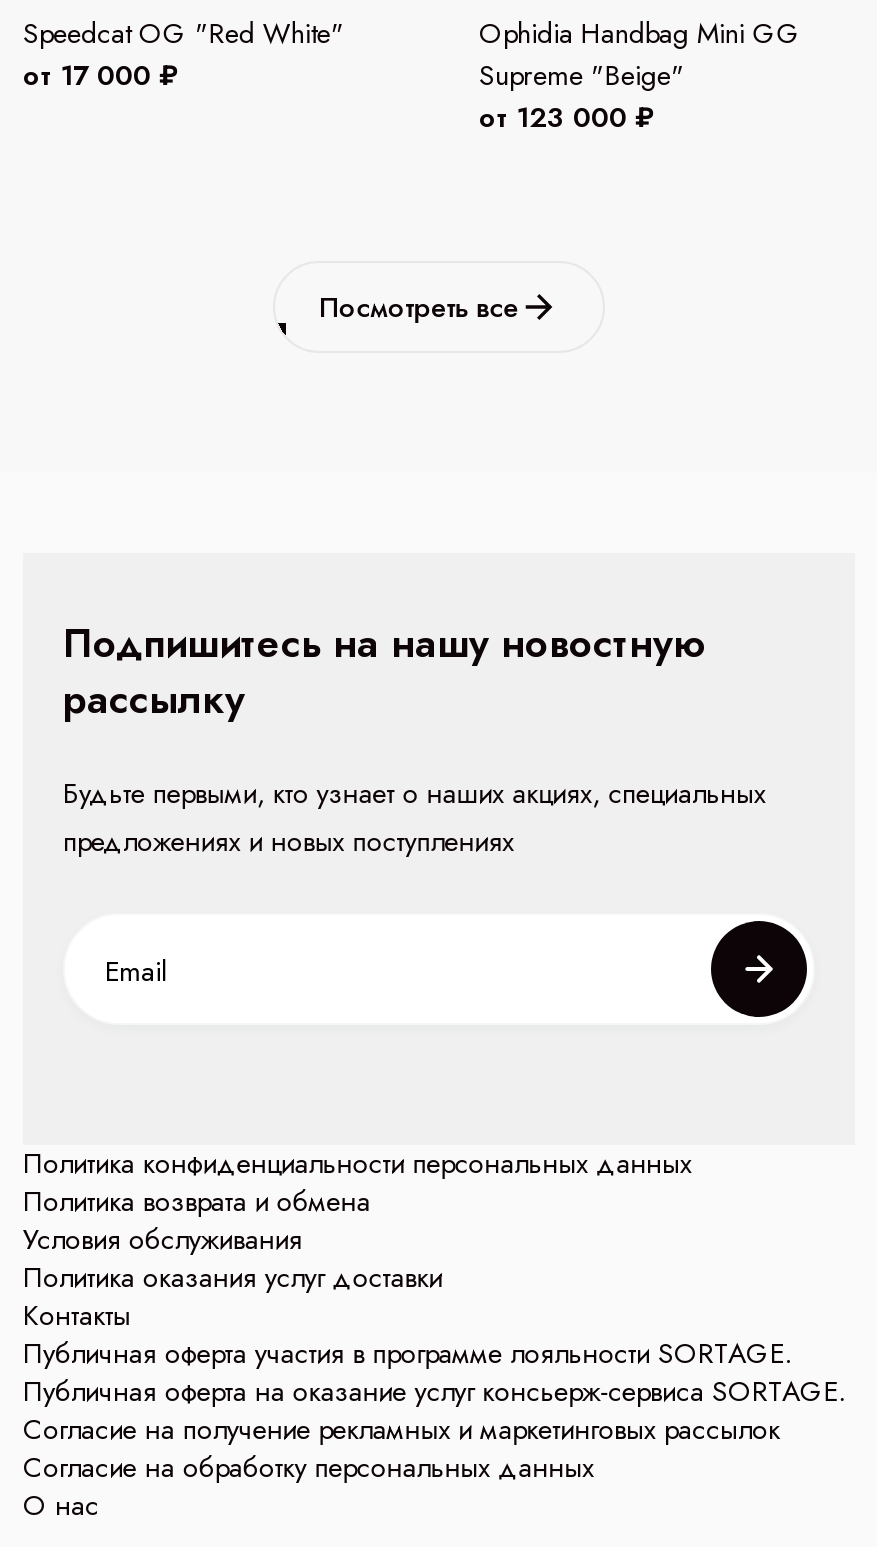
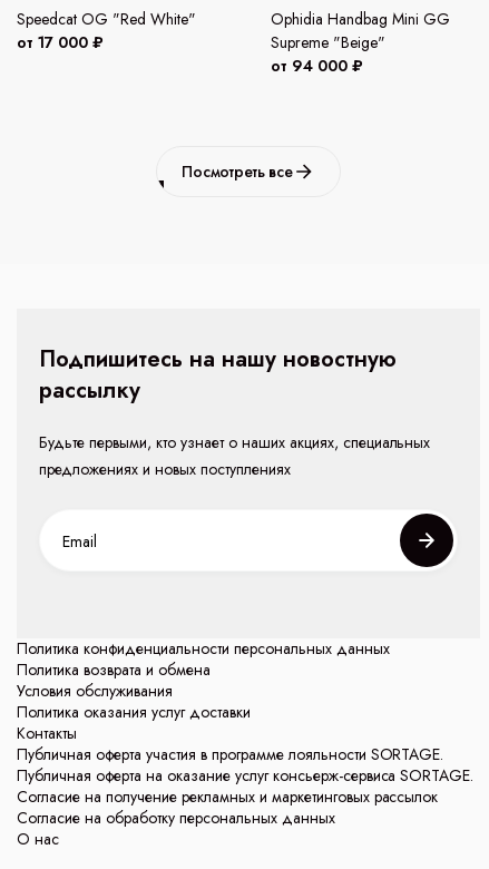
[479,97,655,137] от 123 000 ₽ -> [271,55,363,77] от 94 000 ₽

